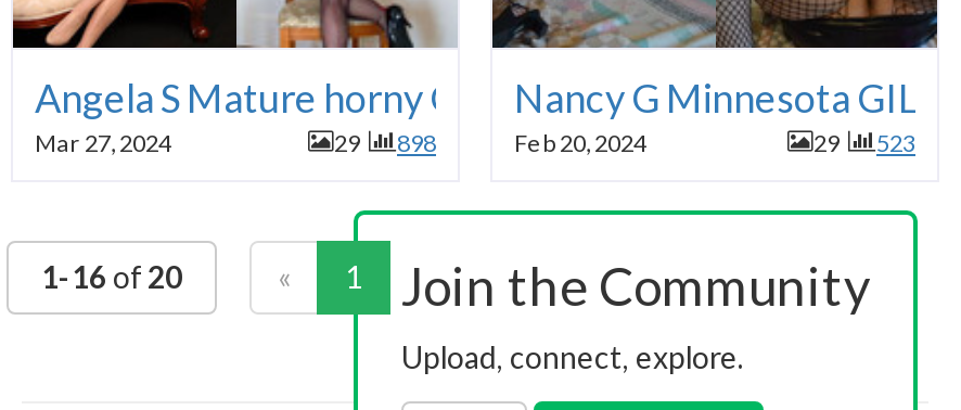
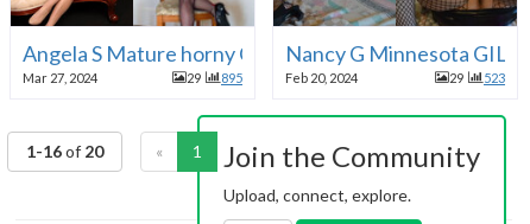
[334,128,436,156] 29 898 -> [187,70,242,85] 29 895

